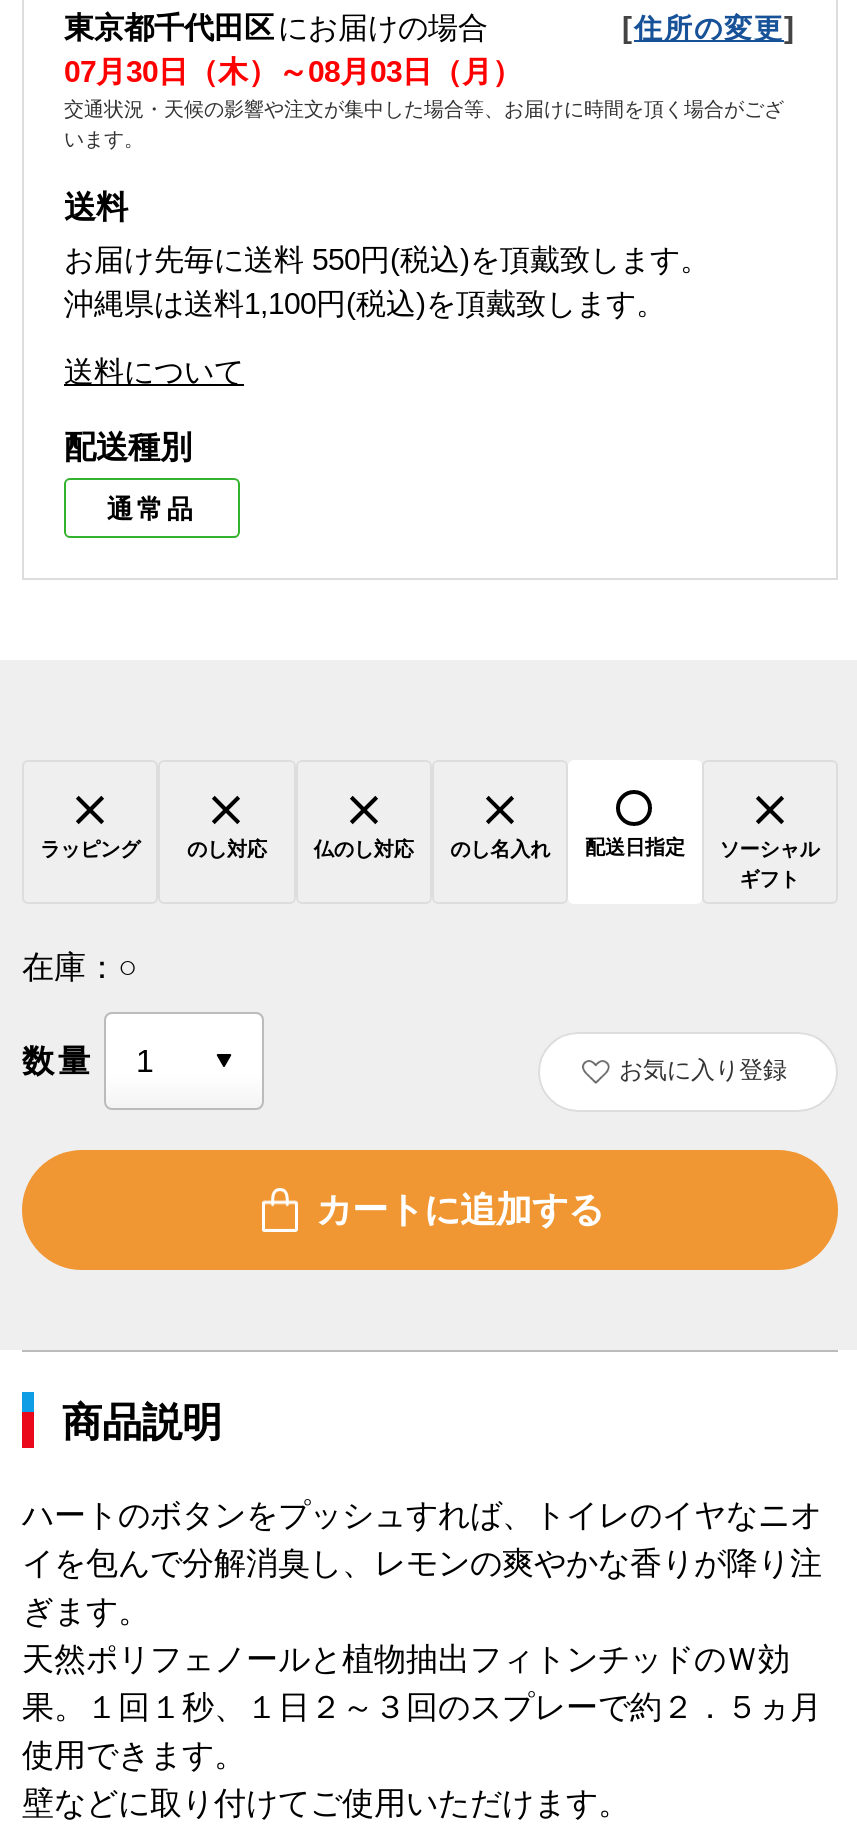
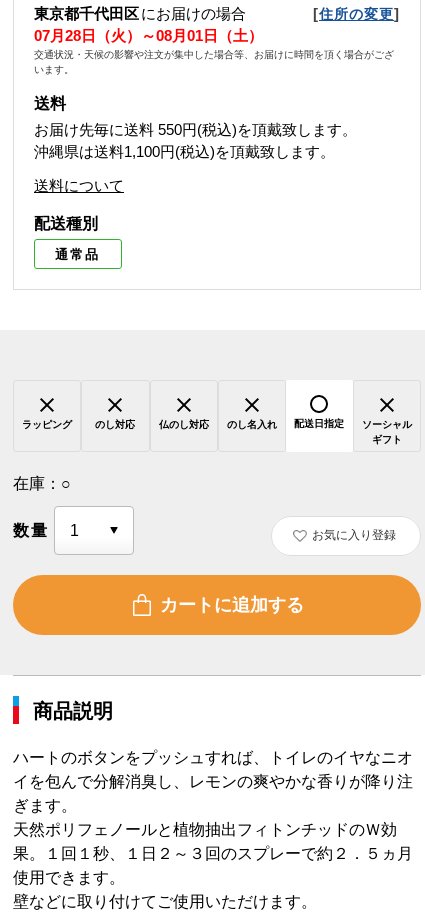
[64,55,522,89] 07月30日（木）～08月03日（月） -> [34,27,263,44] 07月28日（火）～08月01日（土）

